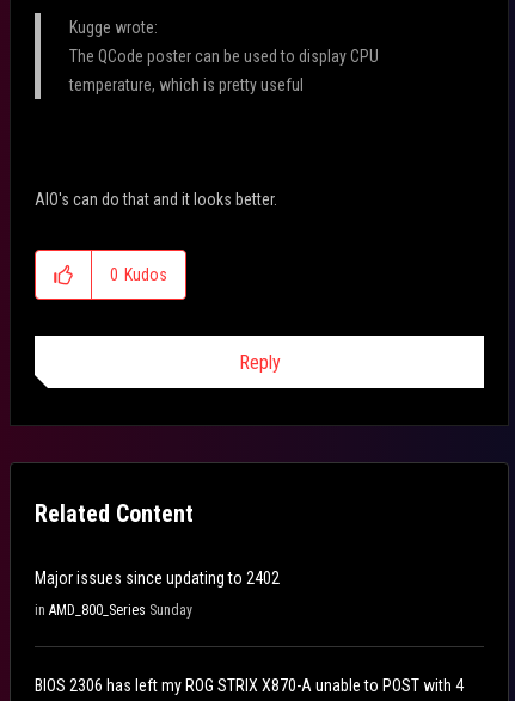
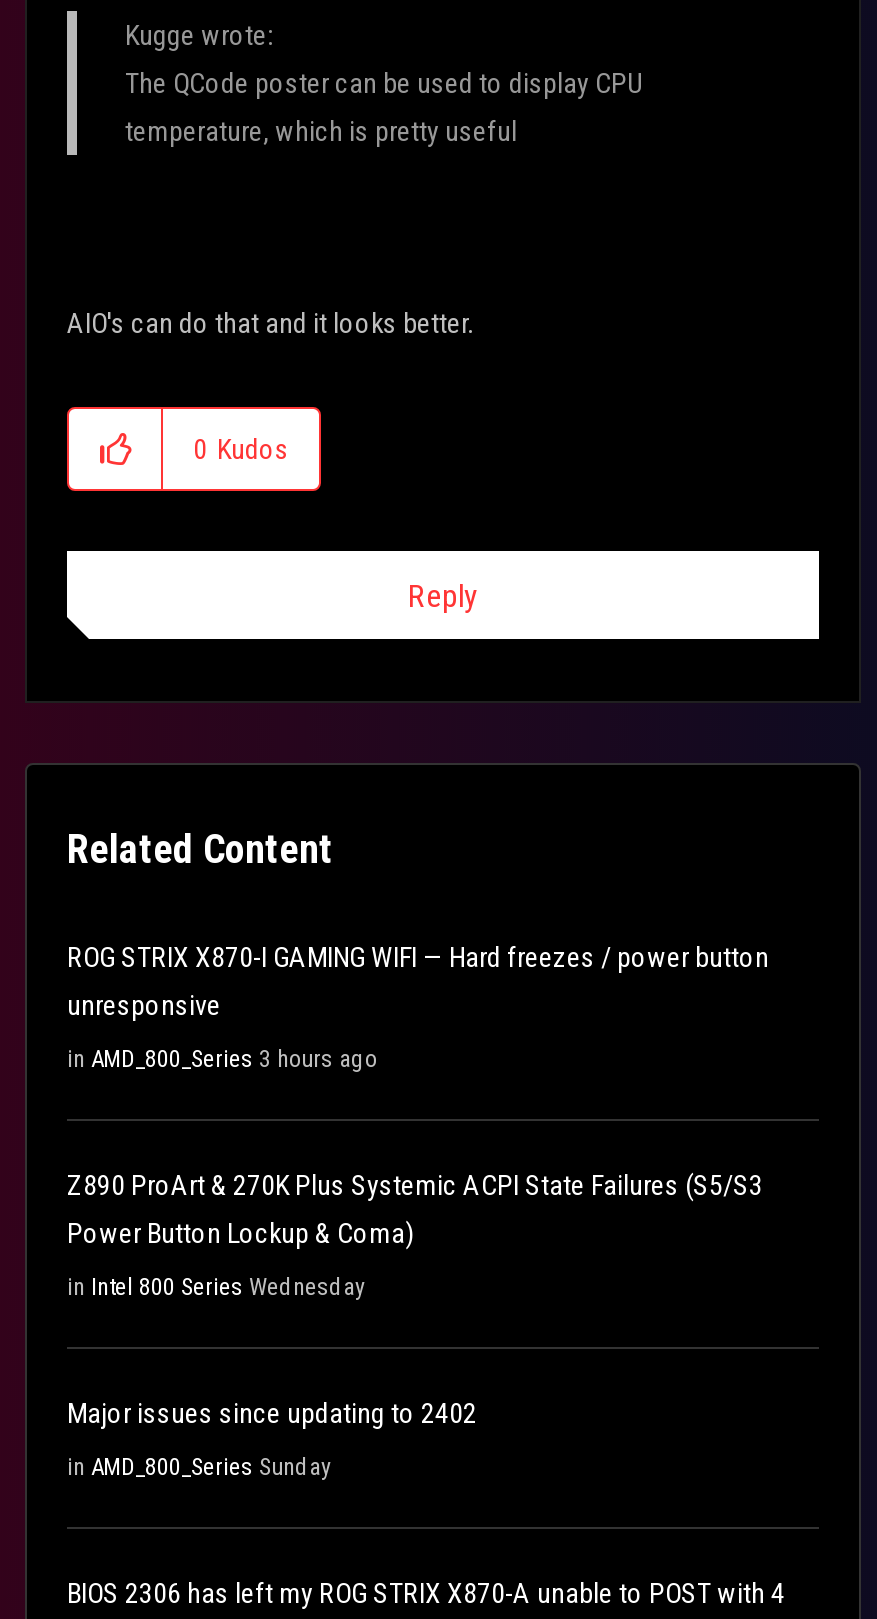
none -> [67,942,769,1074] ROG STRIX X870-I GAMING WIFI — Hard freezes / power button | unresponsive | in AMD_800_Series 3 hours ago
none -> [67,1170,763,1302] Z890 ProArt & 270K Plus Systemic ACPI State Failures (S5/S3 | Power Button Lockup & Coma) | in Intel 800 Series Wednesday

